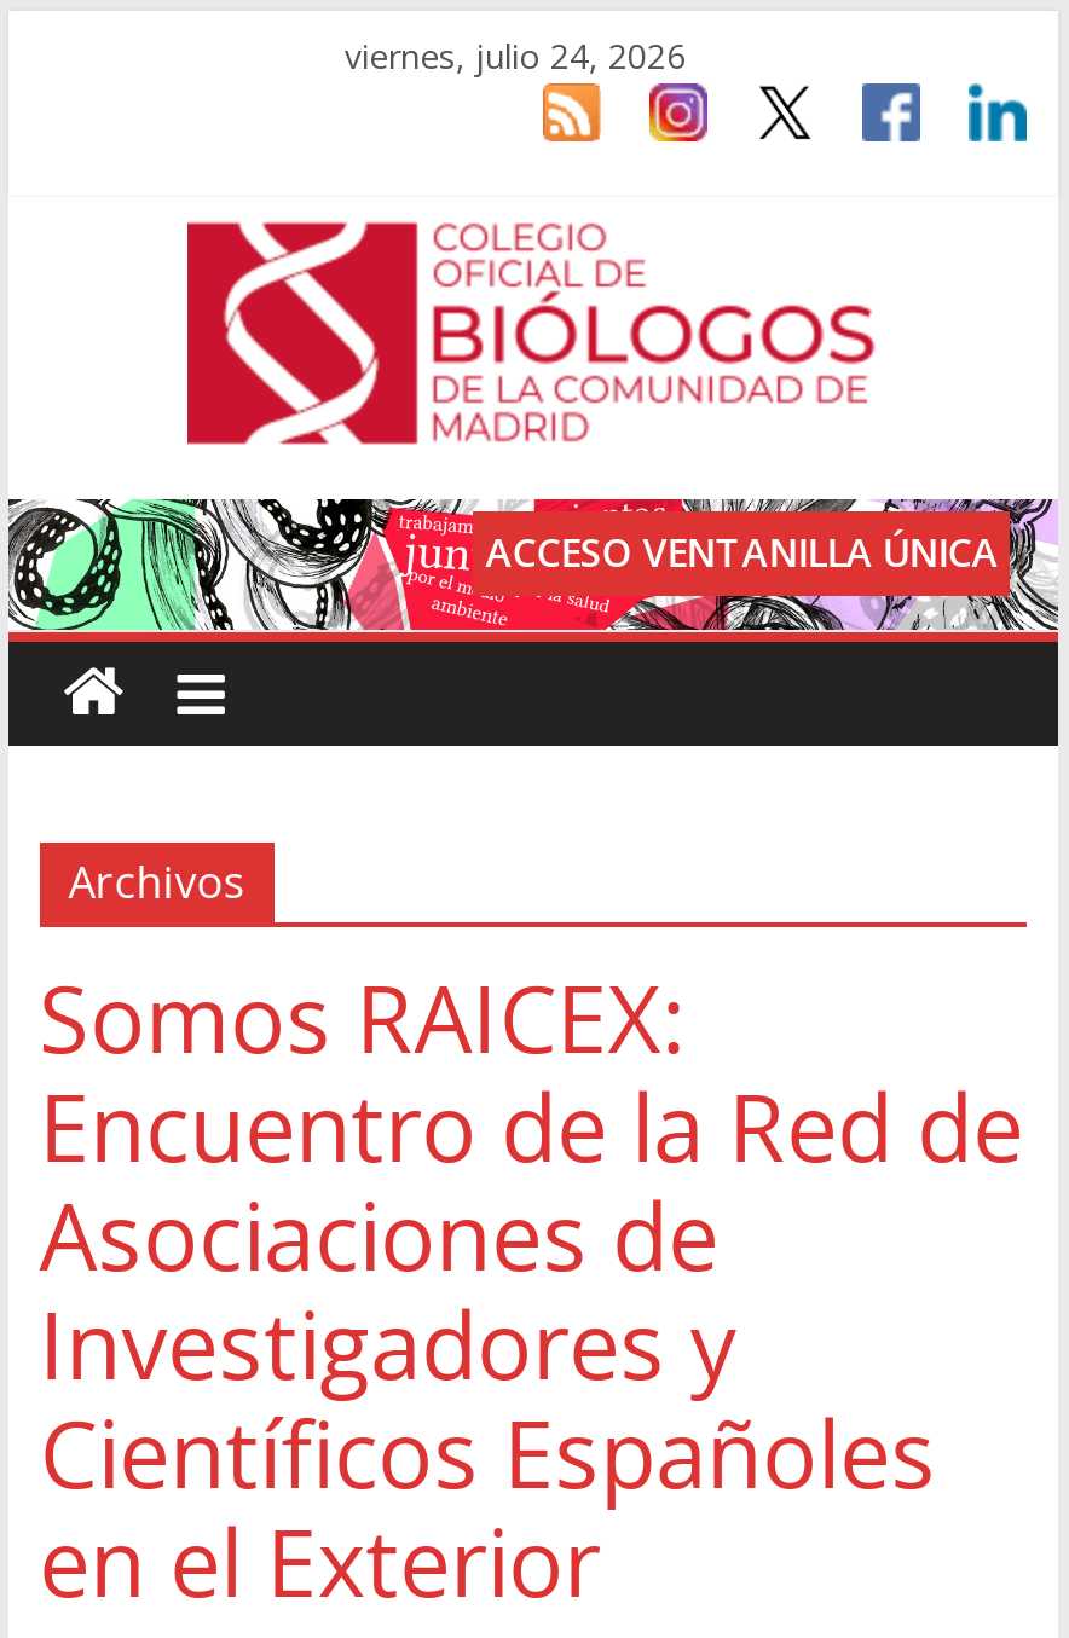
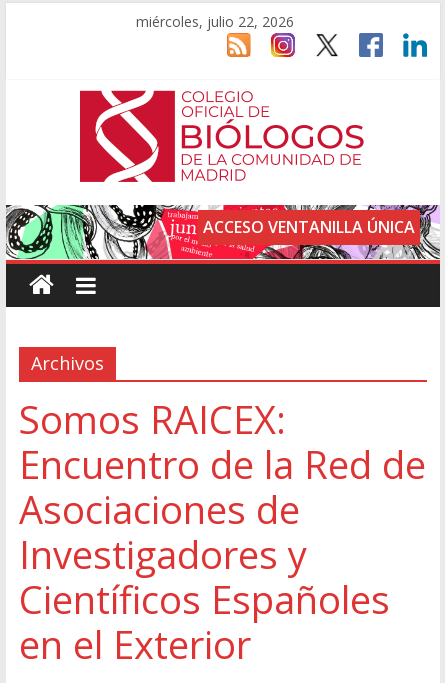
[345,33,686,79] viernes, julio 24, 2026 -> [136,12,294,31] miércoles, julio 22, 2026

